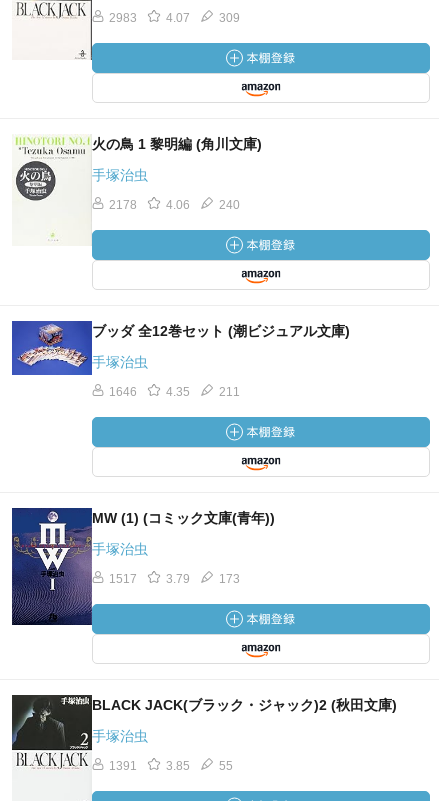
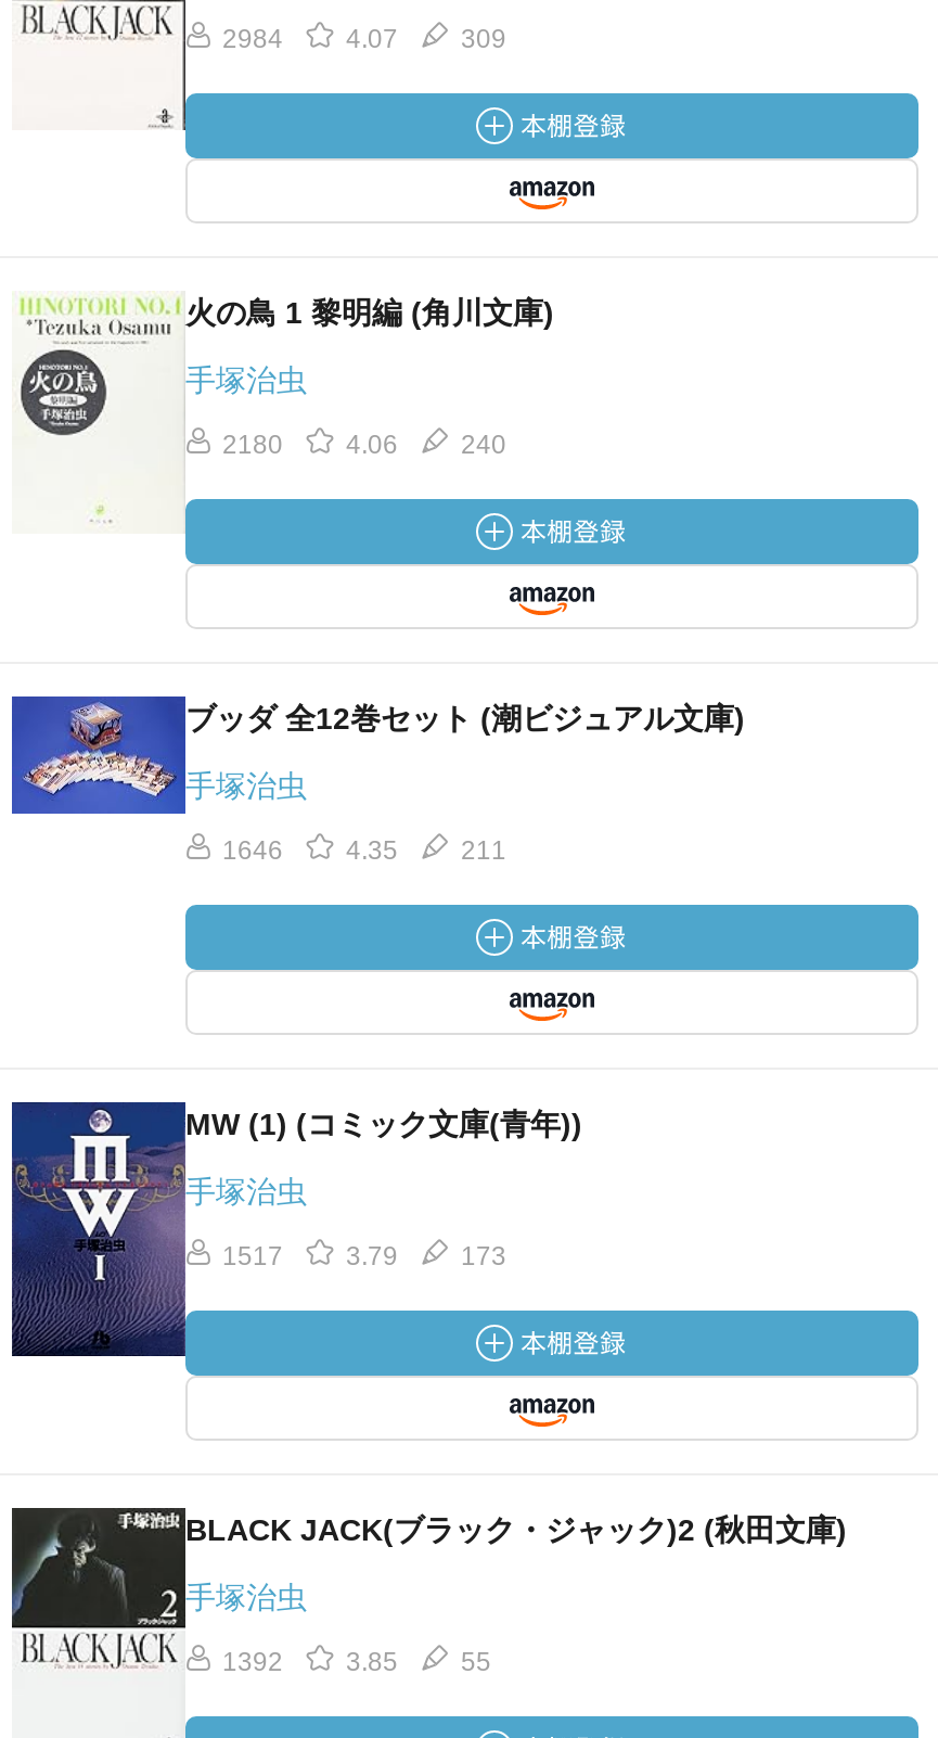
[109,11,137,25] 2983 -> [222,24,283,54] 2984
[109,198,137,212] 2178 -> [222,430,283,460] 2180
[109,759,137,773] 1391 -> [222,1647,283,1677] 1392

